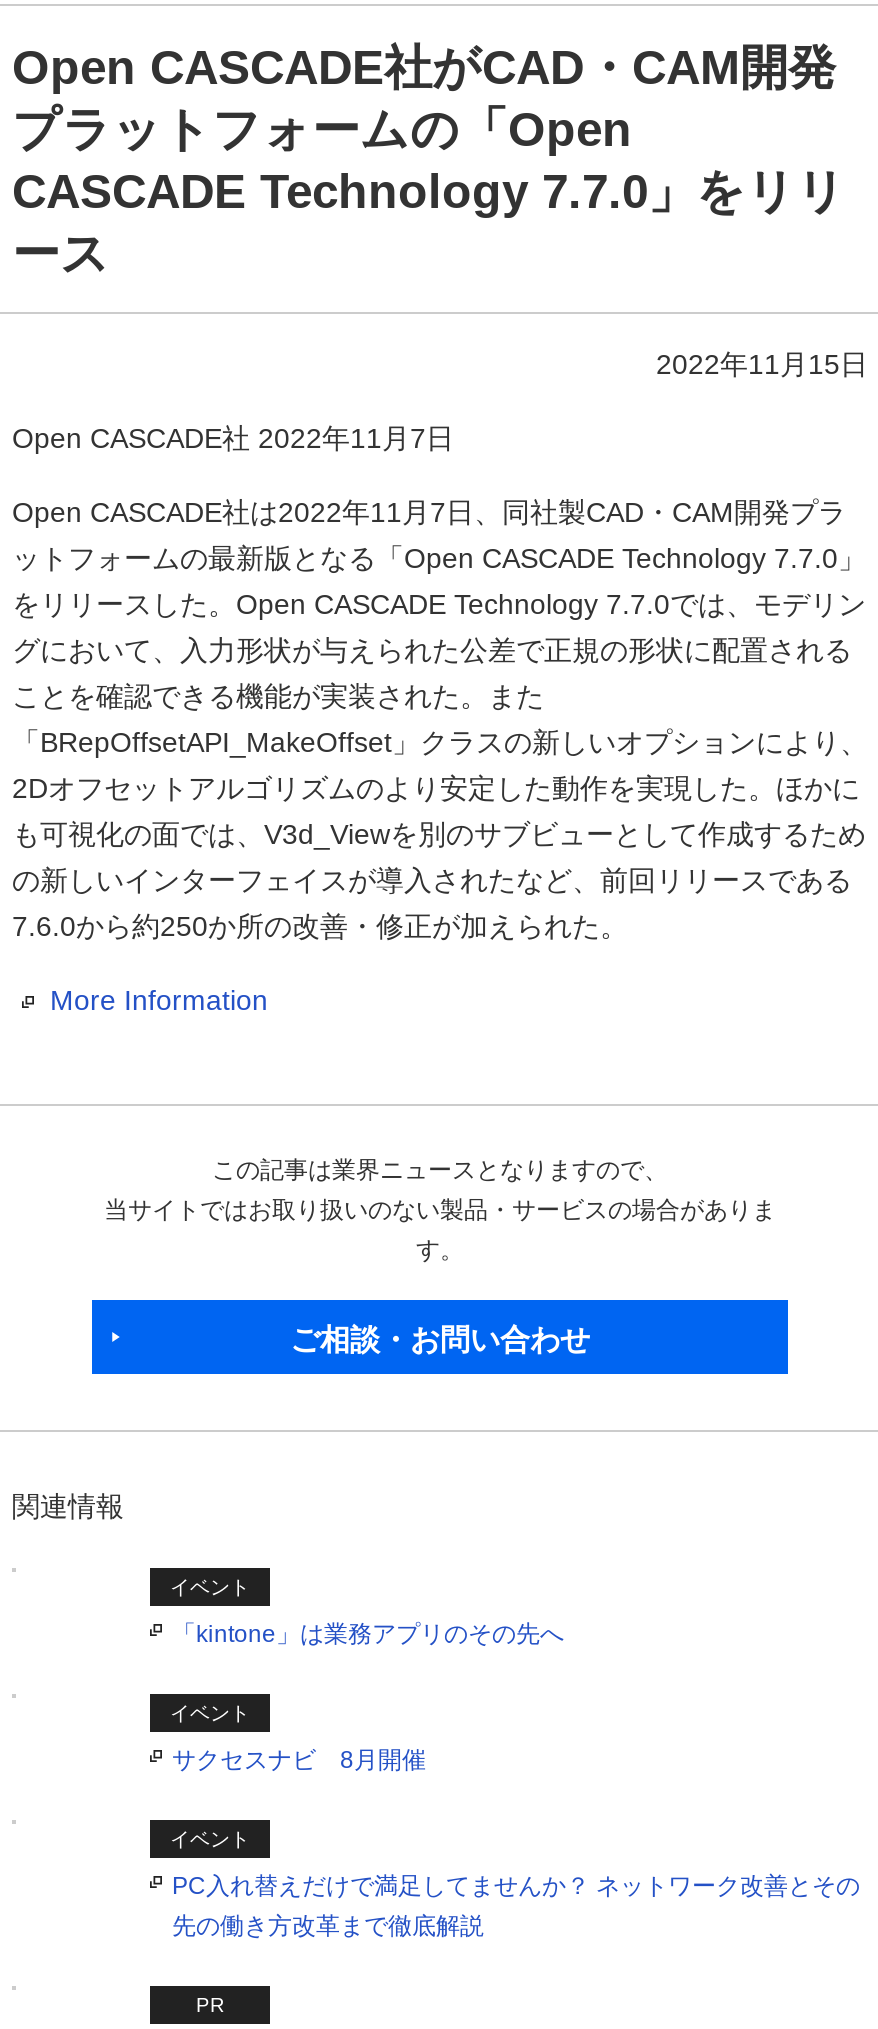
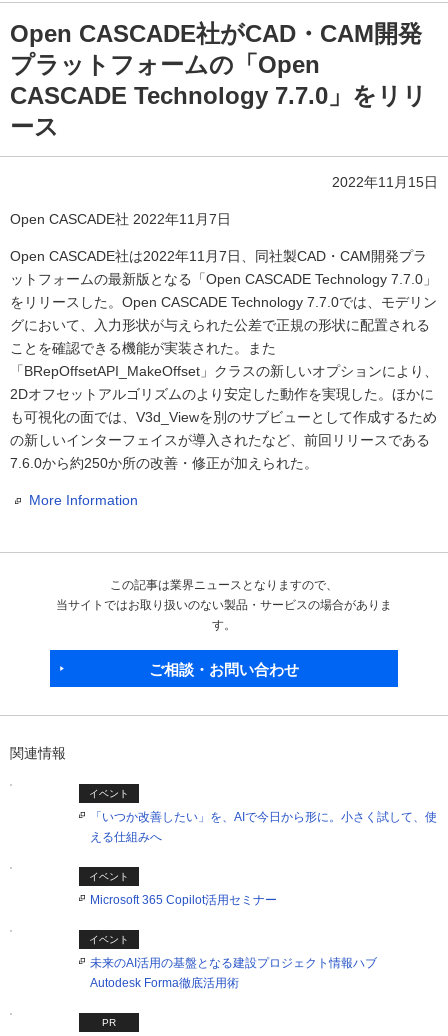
[172,1620,564,1648] 「kintone」は業務アプリのその先へ -> [90,810,437,844] 「いつか改善したい」を、AIで今日から形に。小さく試して、使 | える仕組みへ
[172,1746,426,1774] サクセスナビ 8月開催 -> [90,893,277,907] Microsoft 365 Copilot活用セミナー
[172,1872,860,1940] PC入れ替えだけで満足してませんか？ ネットワーク改善とその | 先の働き方改革まで徹底解説 -> [90,956,389,990] 未来のAI活用の基盤となる建設プロジェクト情報ハブ | Autodesk Forma徹底活用術

